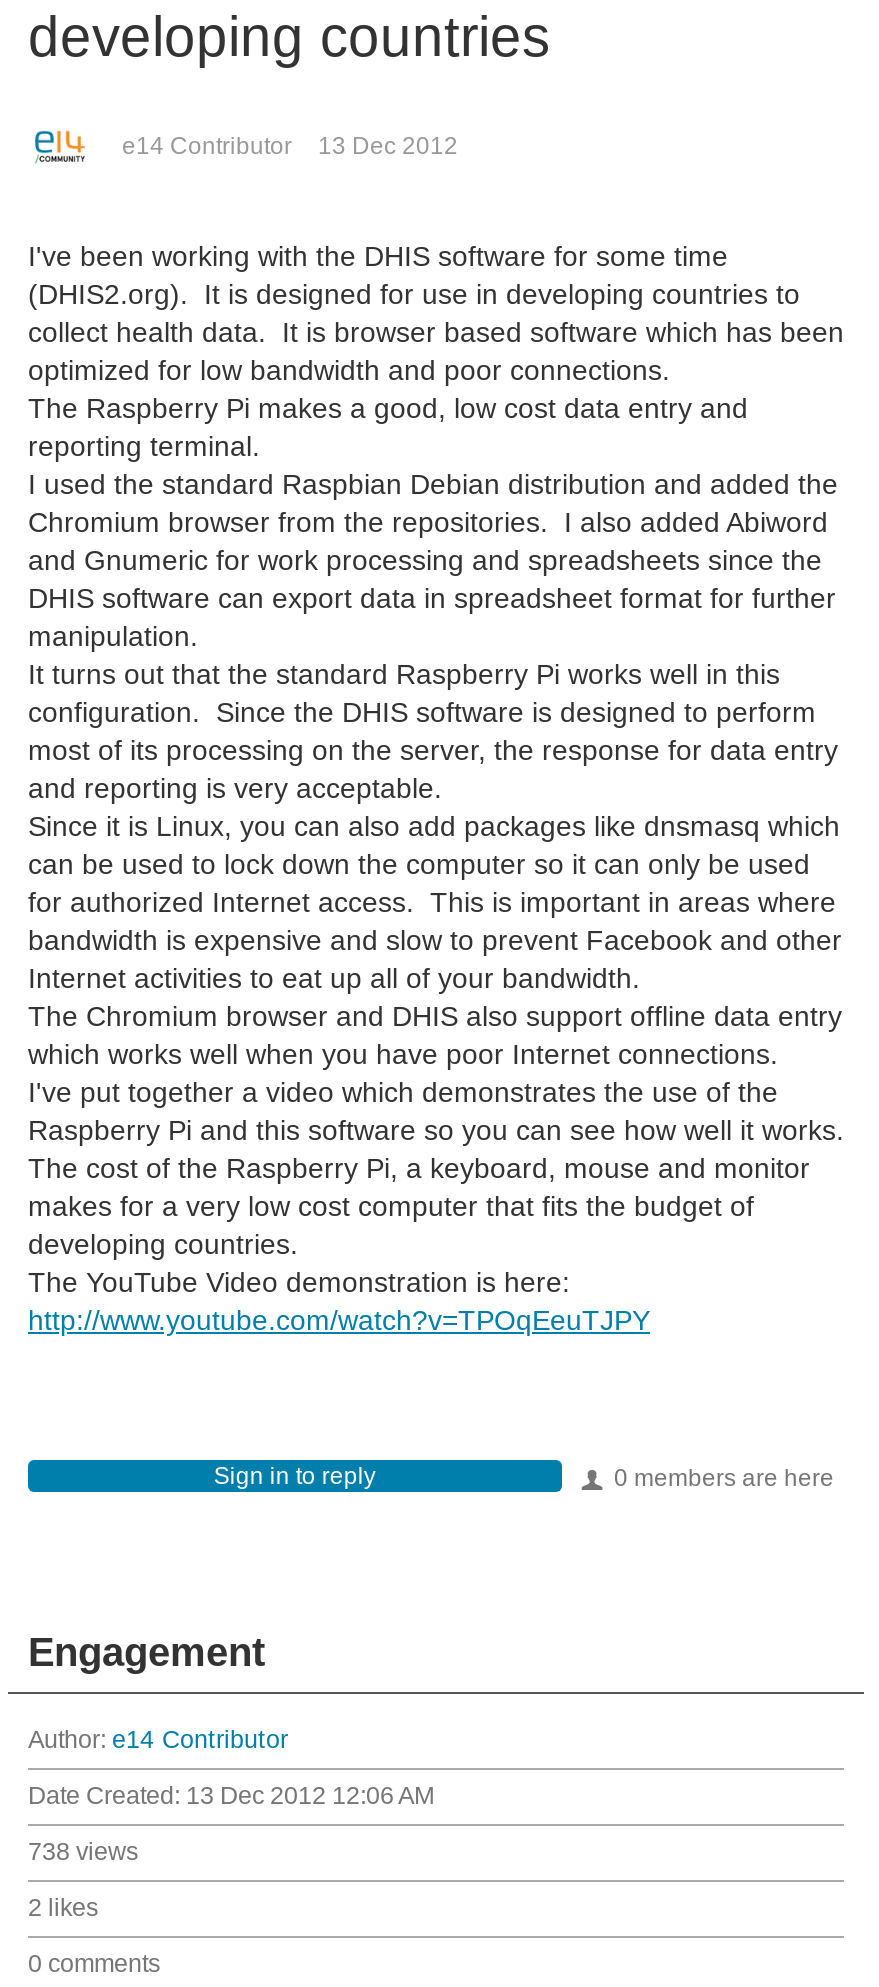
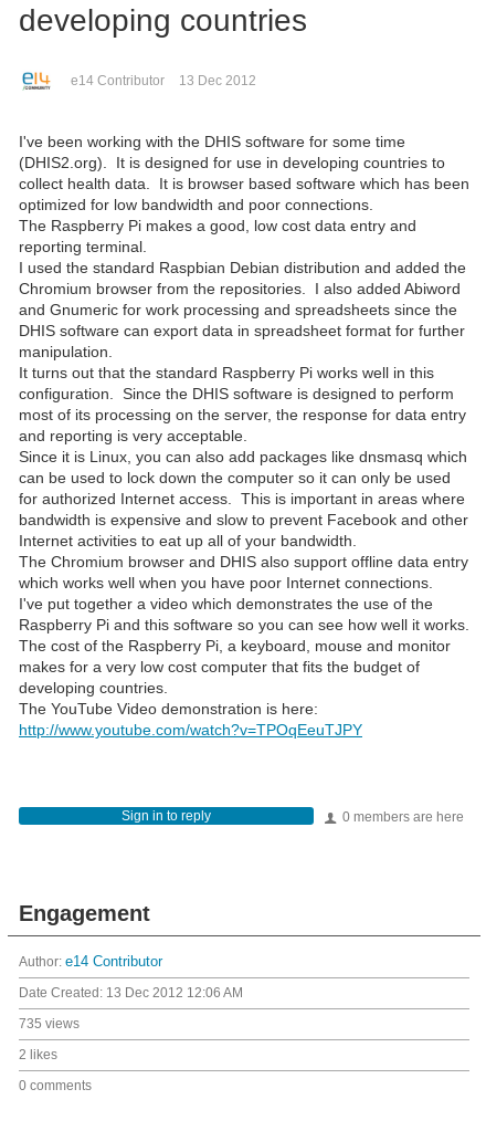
[28,1838,138,1866] 738 views -> [19,1016,80,1031] 735 views

